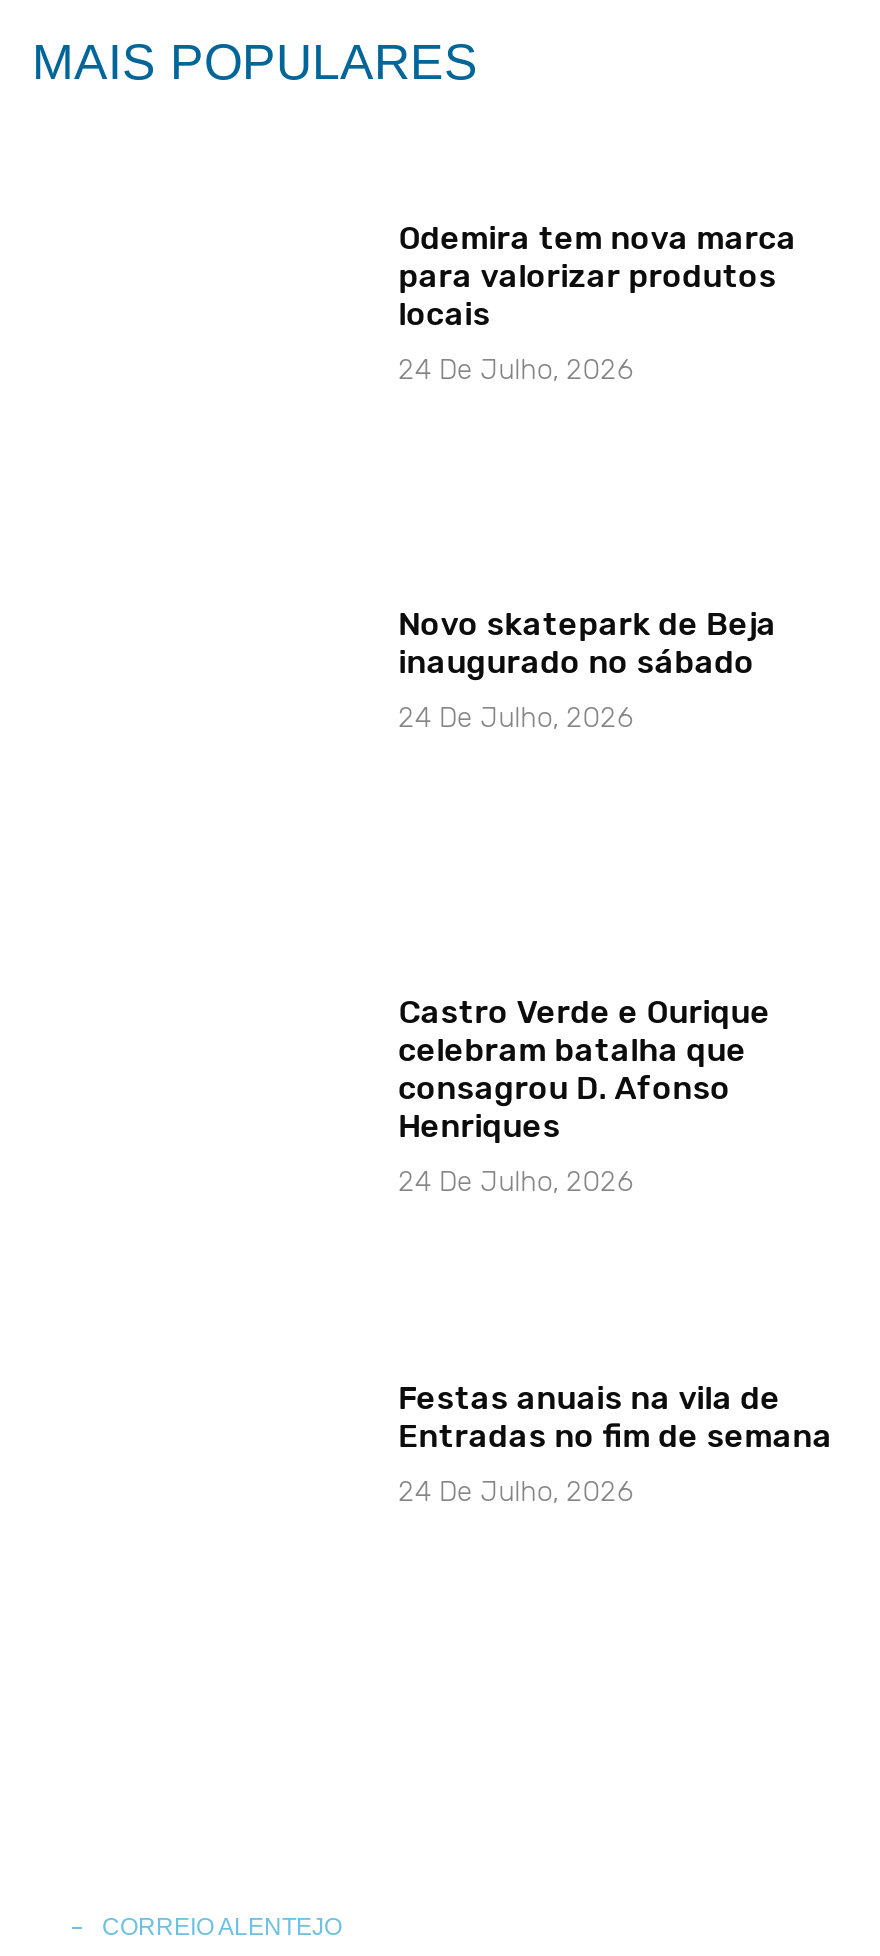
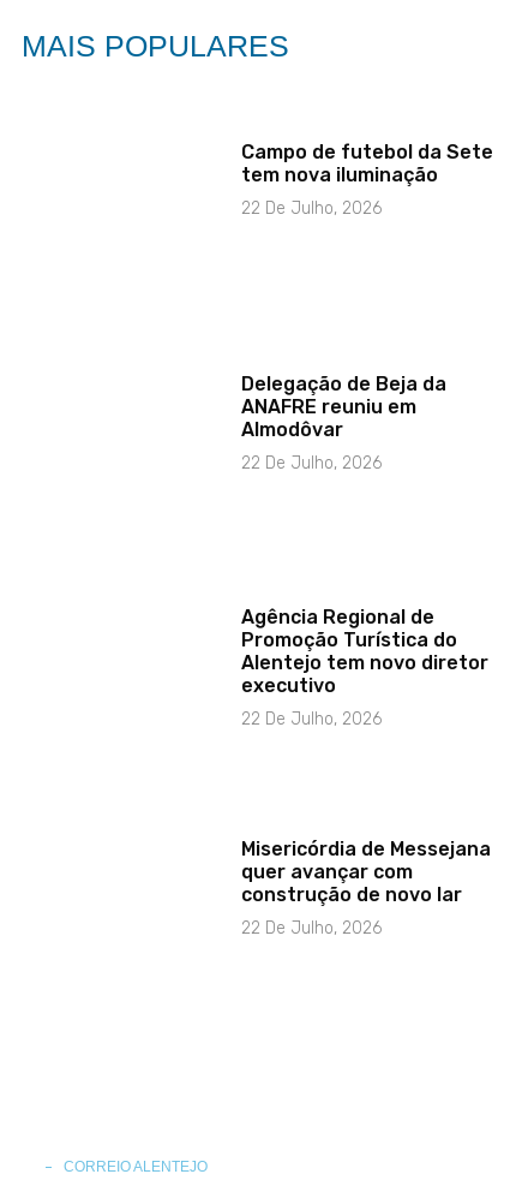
[398,220,796,334] Odemira tem nova marca | para valorizar produtos | locais -> [241,141,493,187] Campo de futebol da Sete | tem nova iluminação
[398,354,632,388] 24 De Julho, 2026 -> [241,199,382,219] 22 De Julho, 2026
[398,606,776,682] Novo skatepark de Beja | inaugurado no sábado -> [241,373,447,442] Delegação de Beja da | ANAFRE reuniu em | Almodôvar
[398,702,632,736] 24 De Julho, 2026 -> [241,454,382,474] 22 De Julho, 2026
[398,992,770,1144] Castro Verde e Ourique | celebram batalha que | consagrou D. Afonso | Henriques -> [241,605,489,696] Agência Regional de | Promoção Turística do | Alentejo tem novo diretor | executivo
[398,1164,632,1198] 24 De Julho, 2026 -> [241,708,382,729] 22 De Julho, 2026
[398,1379,832,1455] Festas anuais na vila de | Entradas no fim de semana -> [241,837,491,906] Misericórdia de Messejana | quer avançar com | construção de novo lar
[398,1475,632,1509] 24 De Julho, 2026 -> [241,918,382,938] 22 De Julho, 2026

